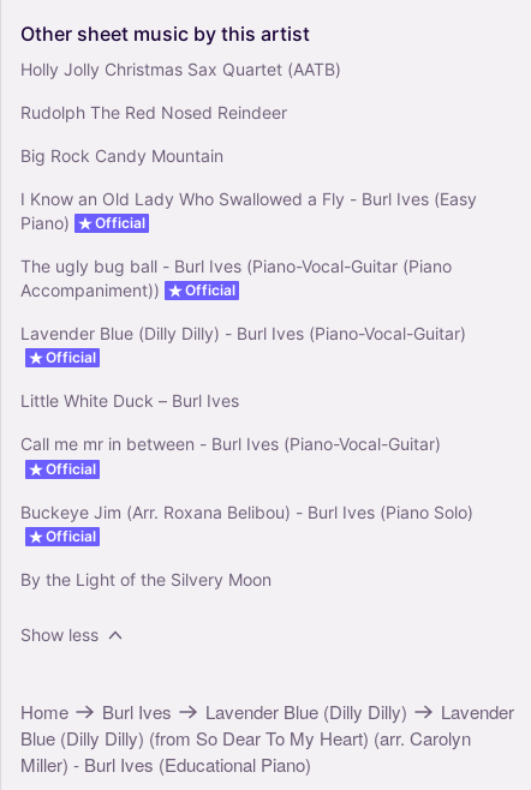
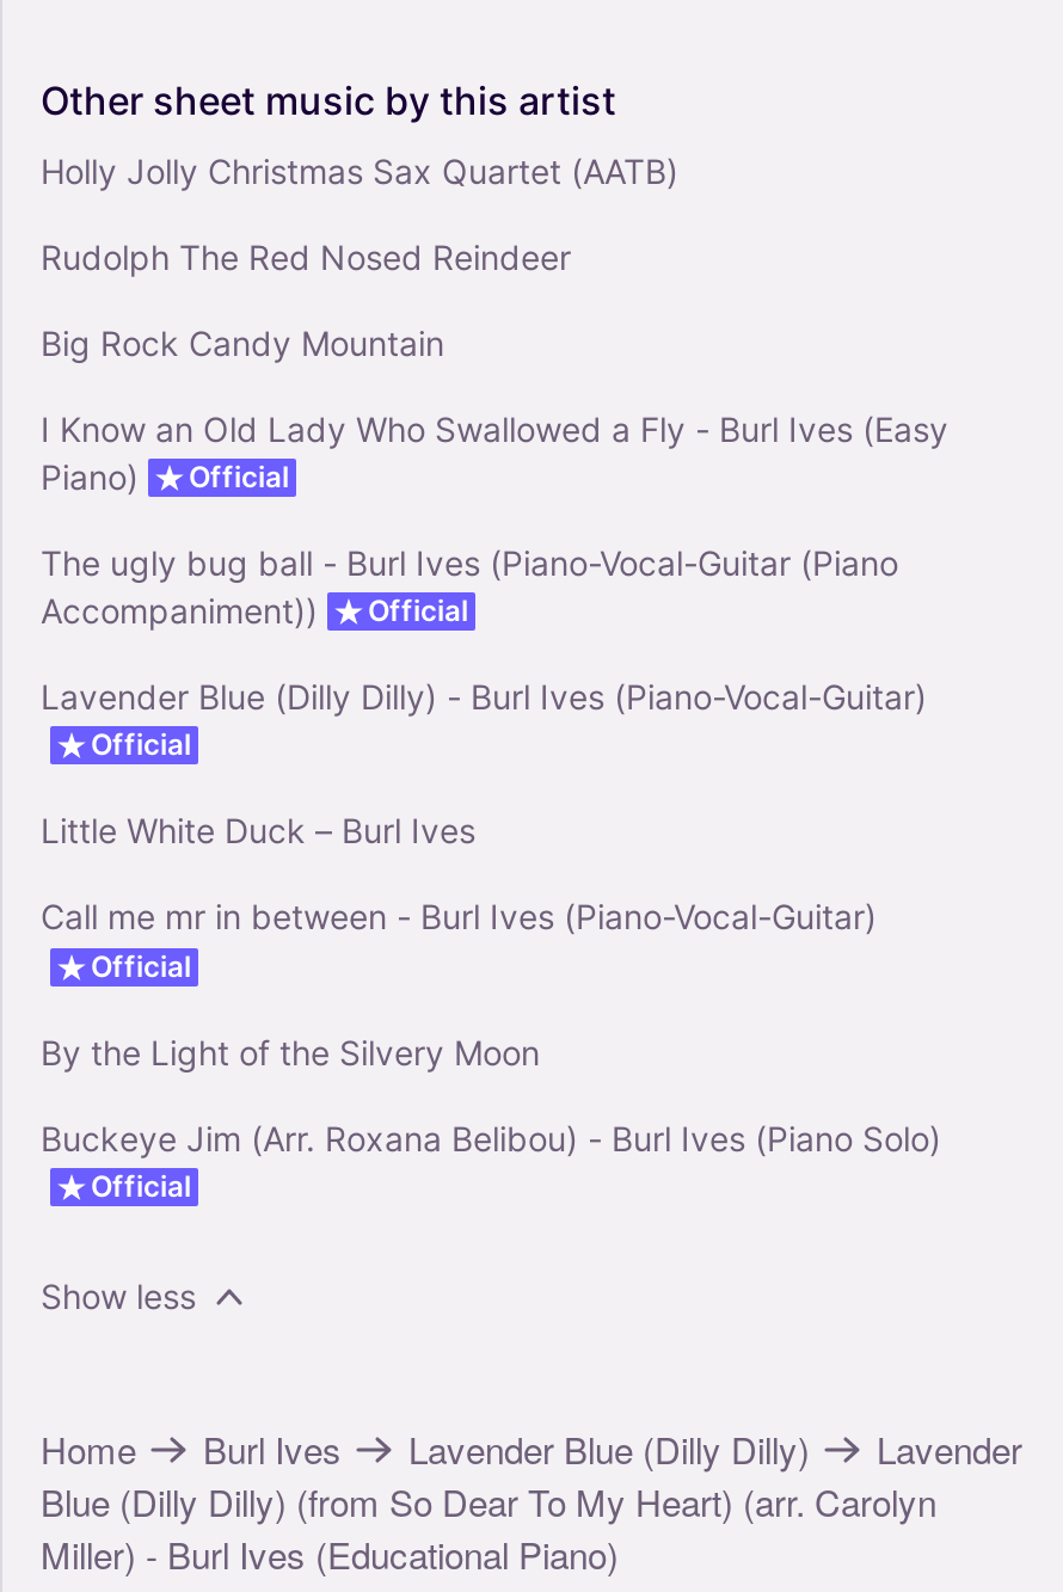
moved [20,501,473,545] -> [41,1117,941,1203]: Buckeye Jim (Arr. Roxana Belibou) - Burl Ives (Piano Solo) | Official
moved [20,569,272,589] -> [41,1031,540,1071]: By the Light of the Silvery Moon

